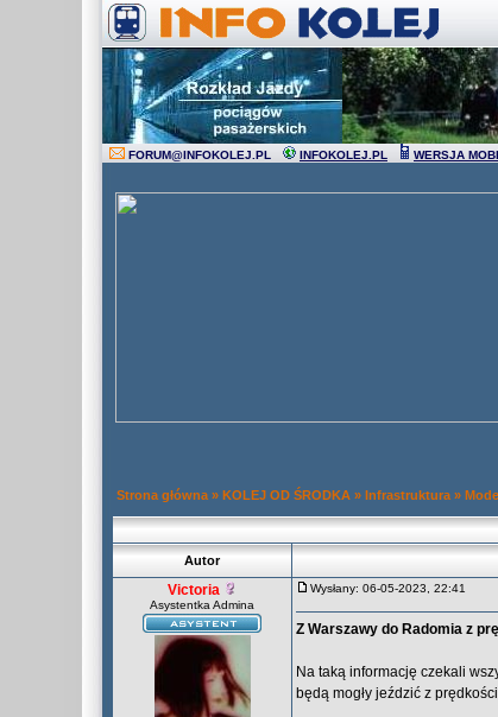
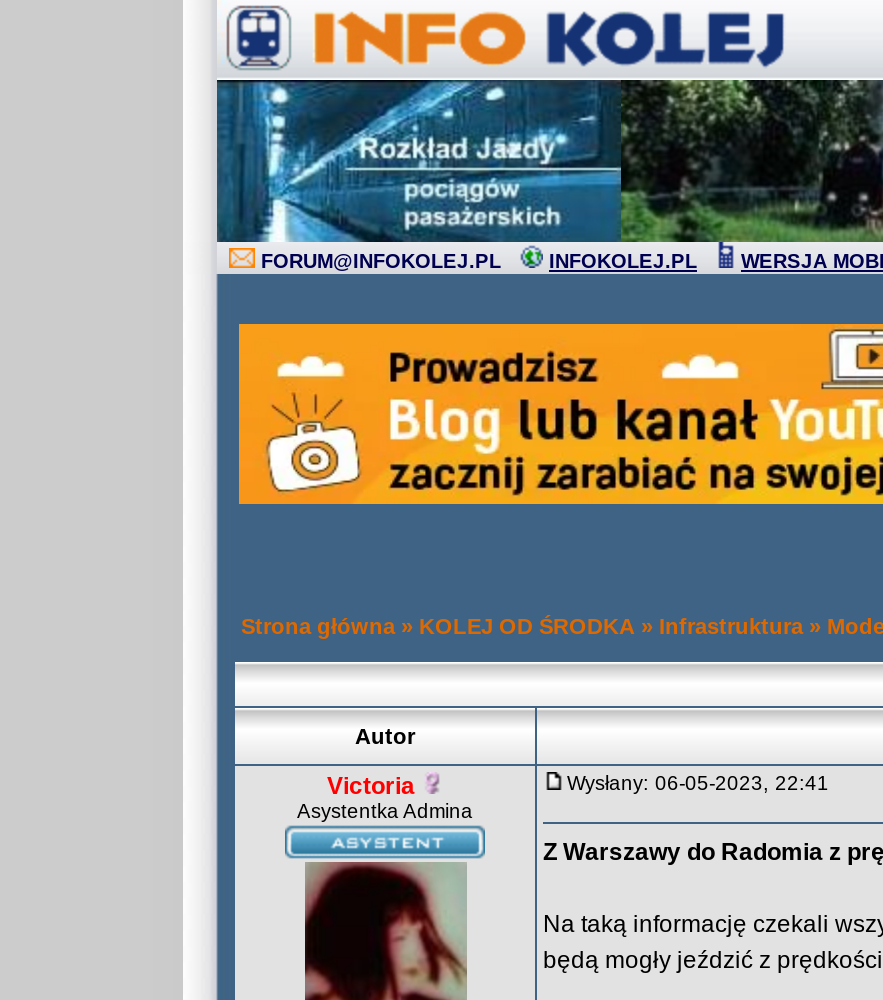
none -> [237,322,877,506] [image]

